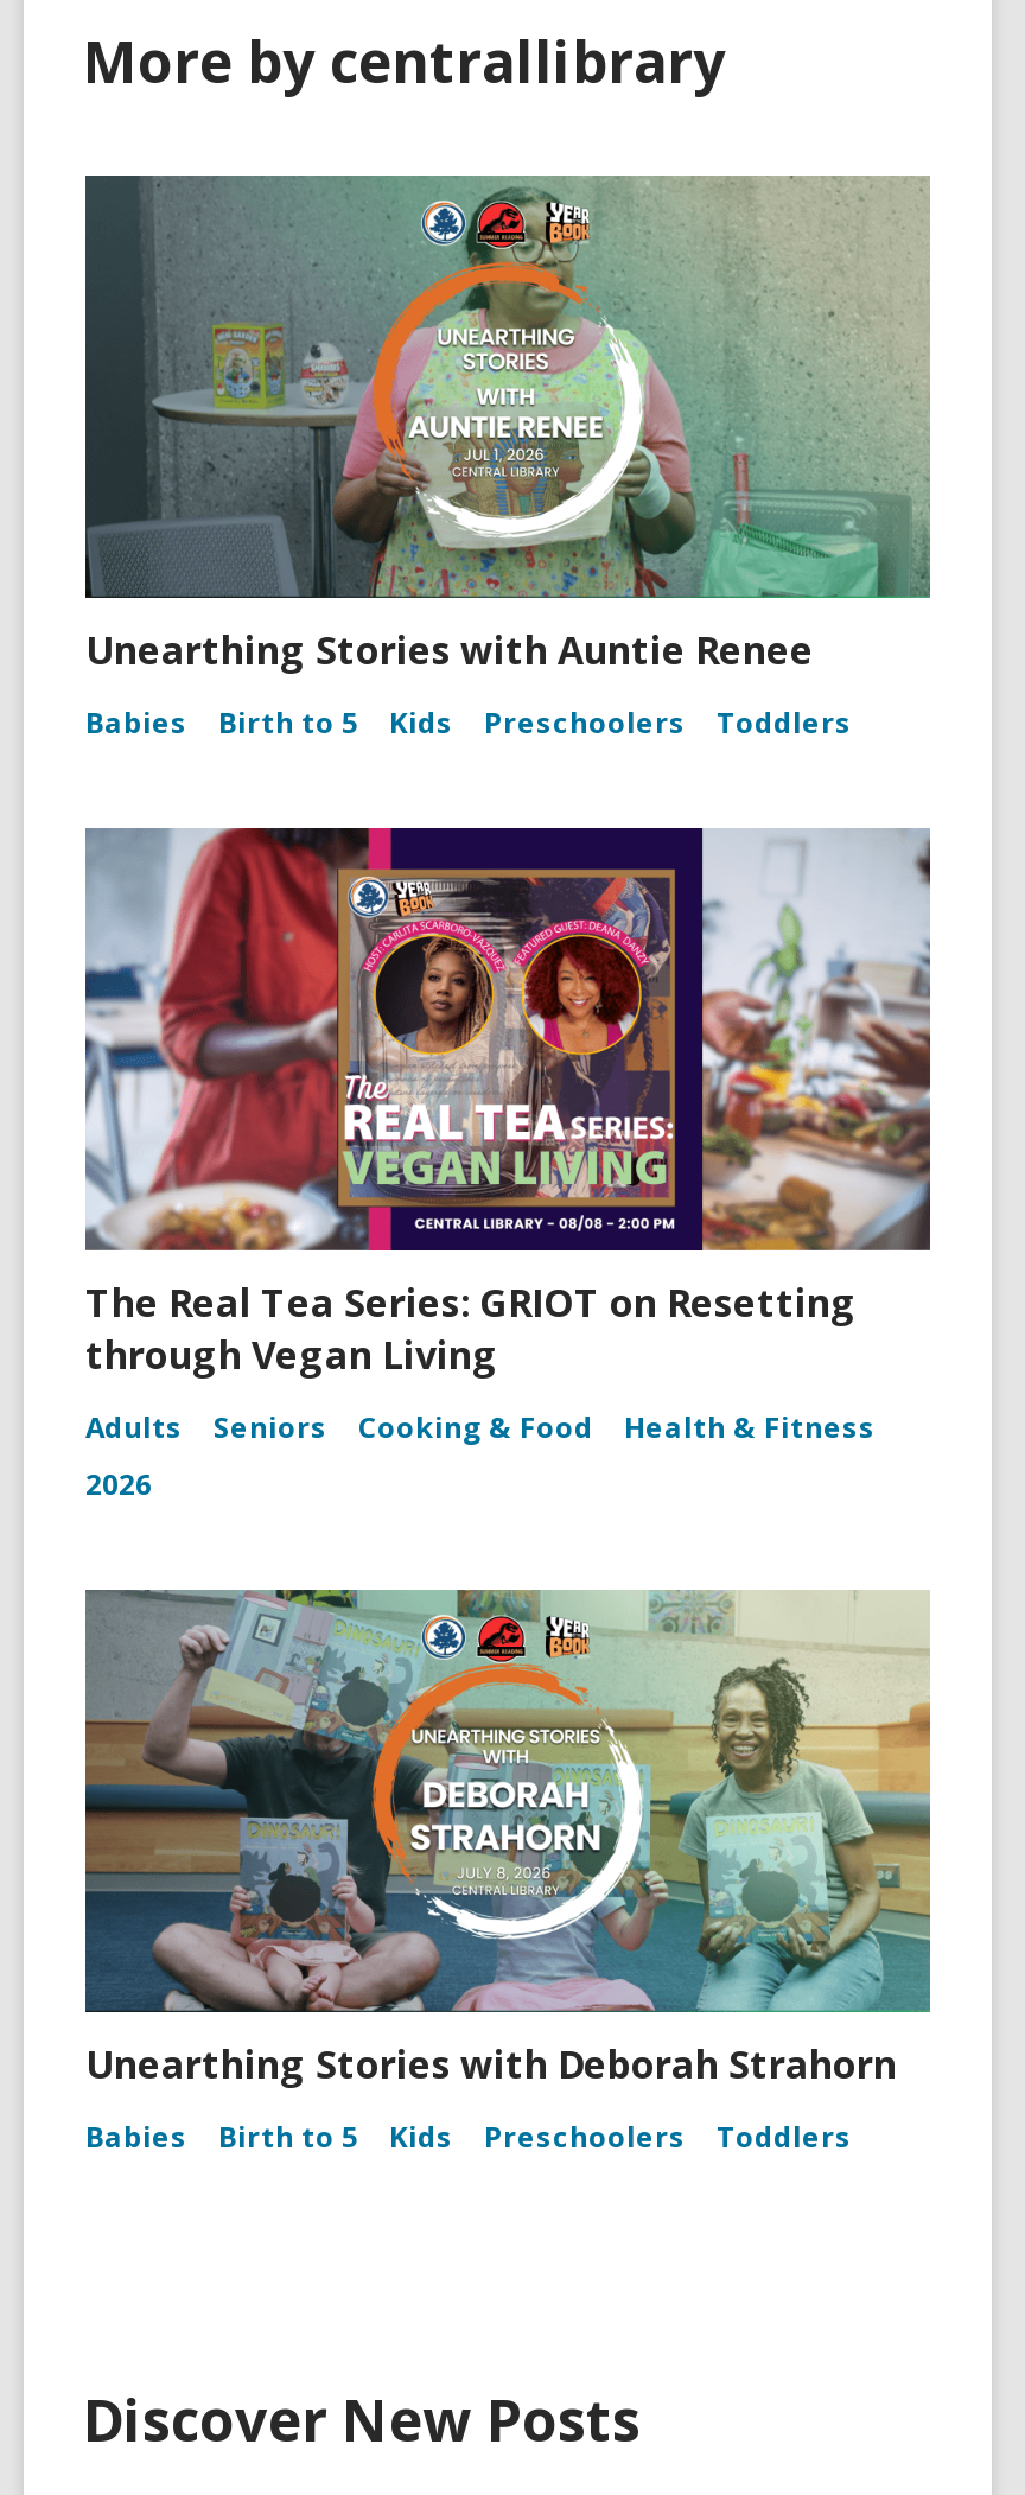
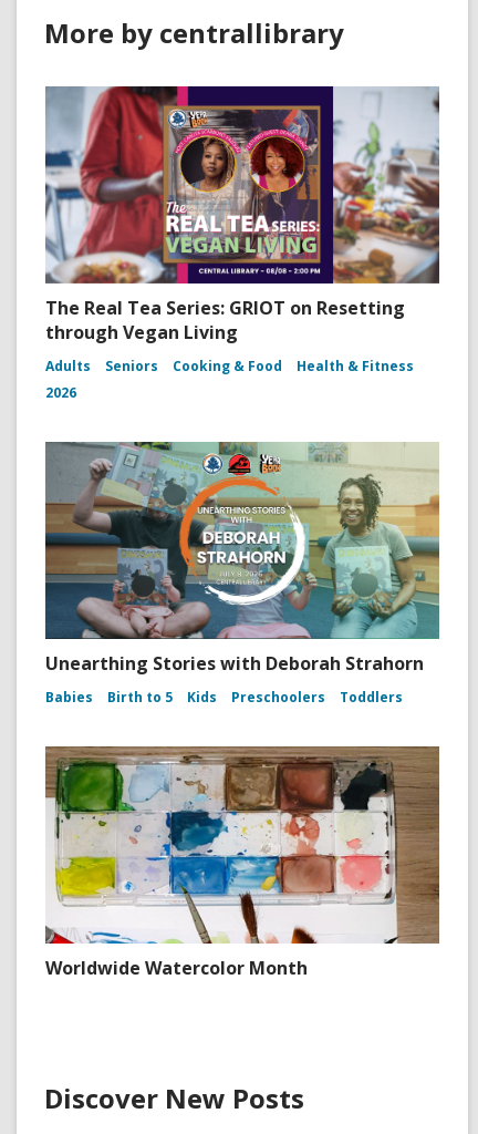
[83,173,932,743] [image] | Unearthing Stories with Auntie Renee | Babies | Birth to 5 | Kids | Preschoolers | Toddlers -> none
moved [81,826,897,2157] -> [43,85,424,707]: [image] | The Real Tea Series: GRIOT on Resetting | through Vegan Living | ... | Preschoolers | Toddlers
none -> [44,745,440,980] [image] | Worldwide Watercolor Month

